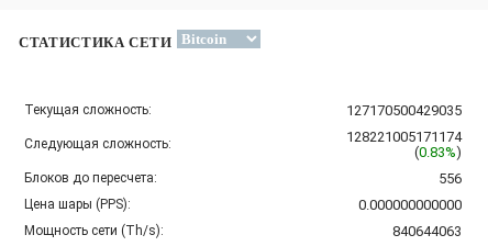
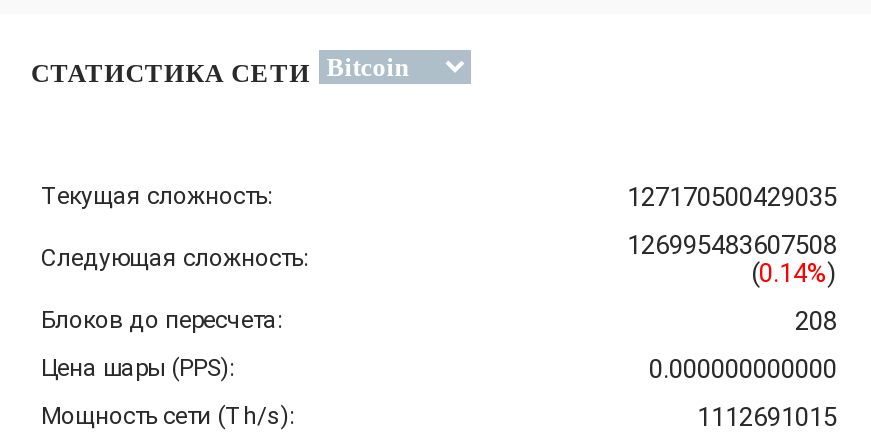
[346,128,462,145] 128221005171174 -> [627,230,837,260] 126995483607508
[414,144,462,160] (0.83%) -> [751,258,837,288] (0.14%)
[439,170,462,186] 556 -> [795,306,837,336] 208
[392,223,462,239] 840644063 -> [697,402,837,432] 1112691015

